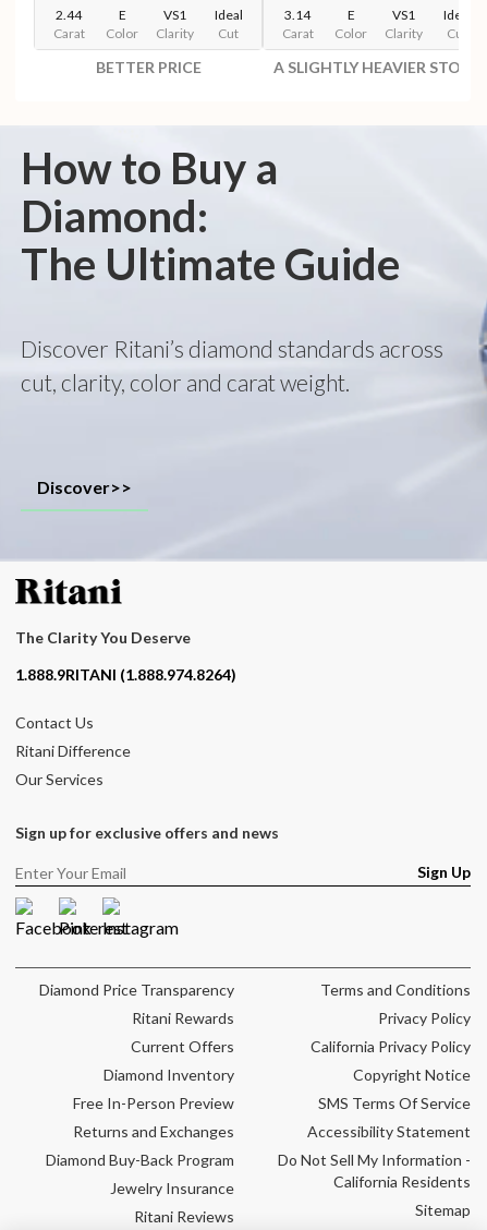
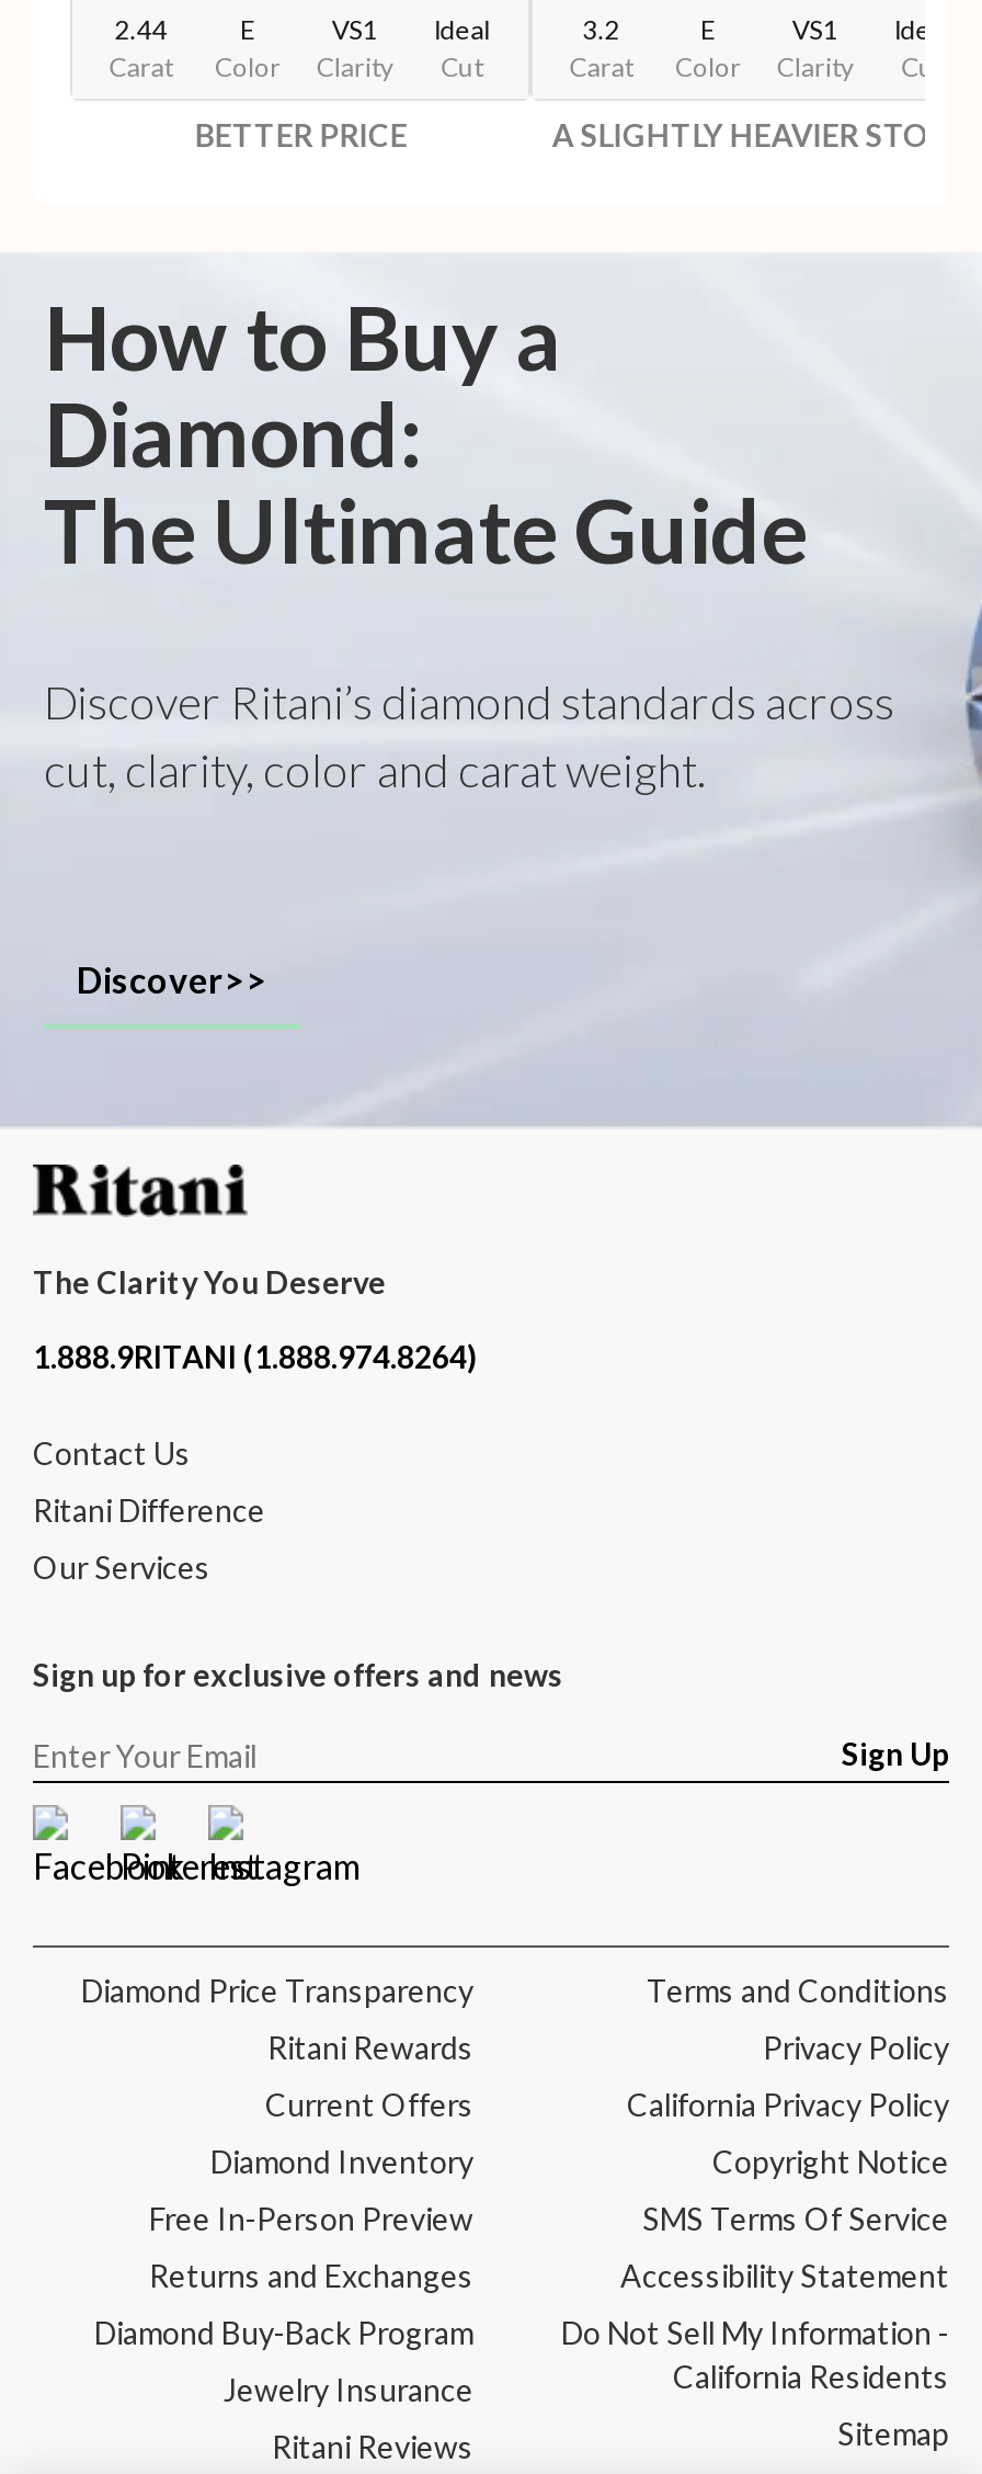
[285,7,311,23] 3.14 -> [582,13,620,46] 3.2

